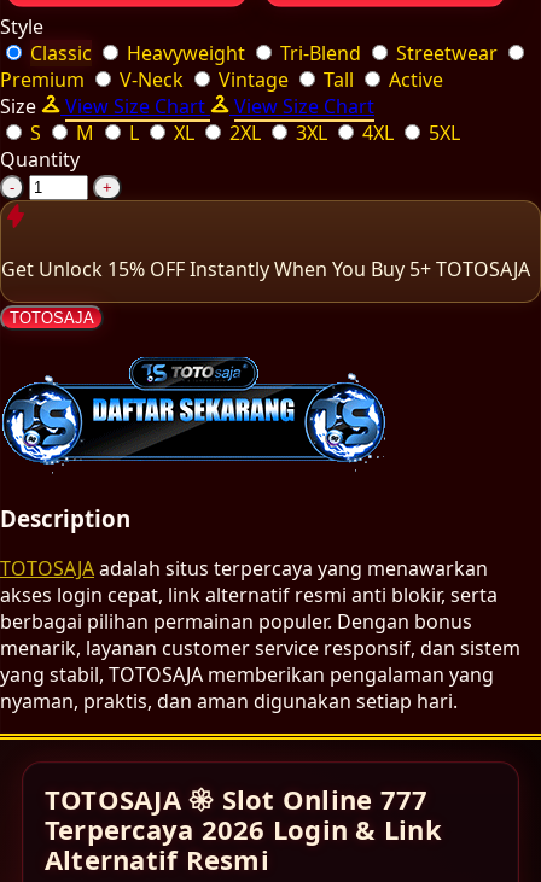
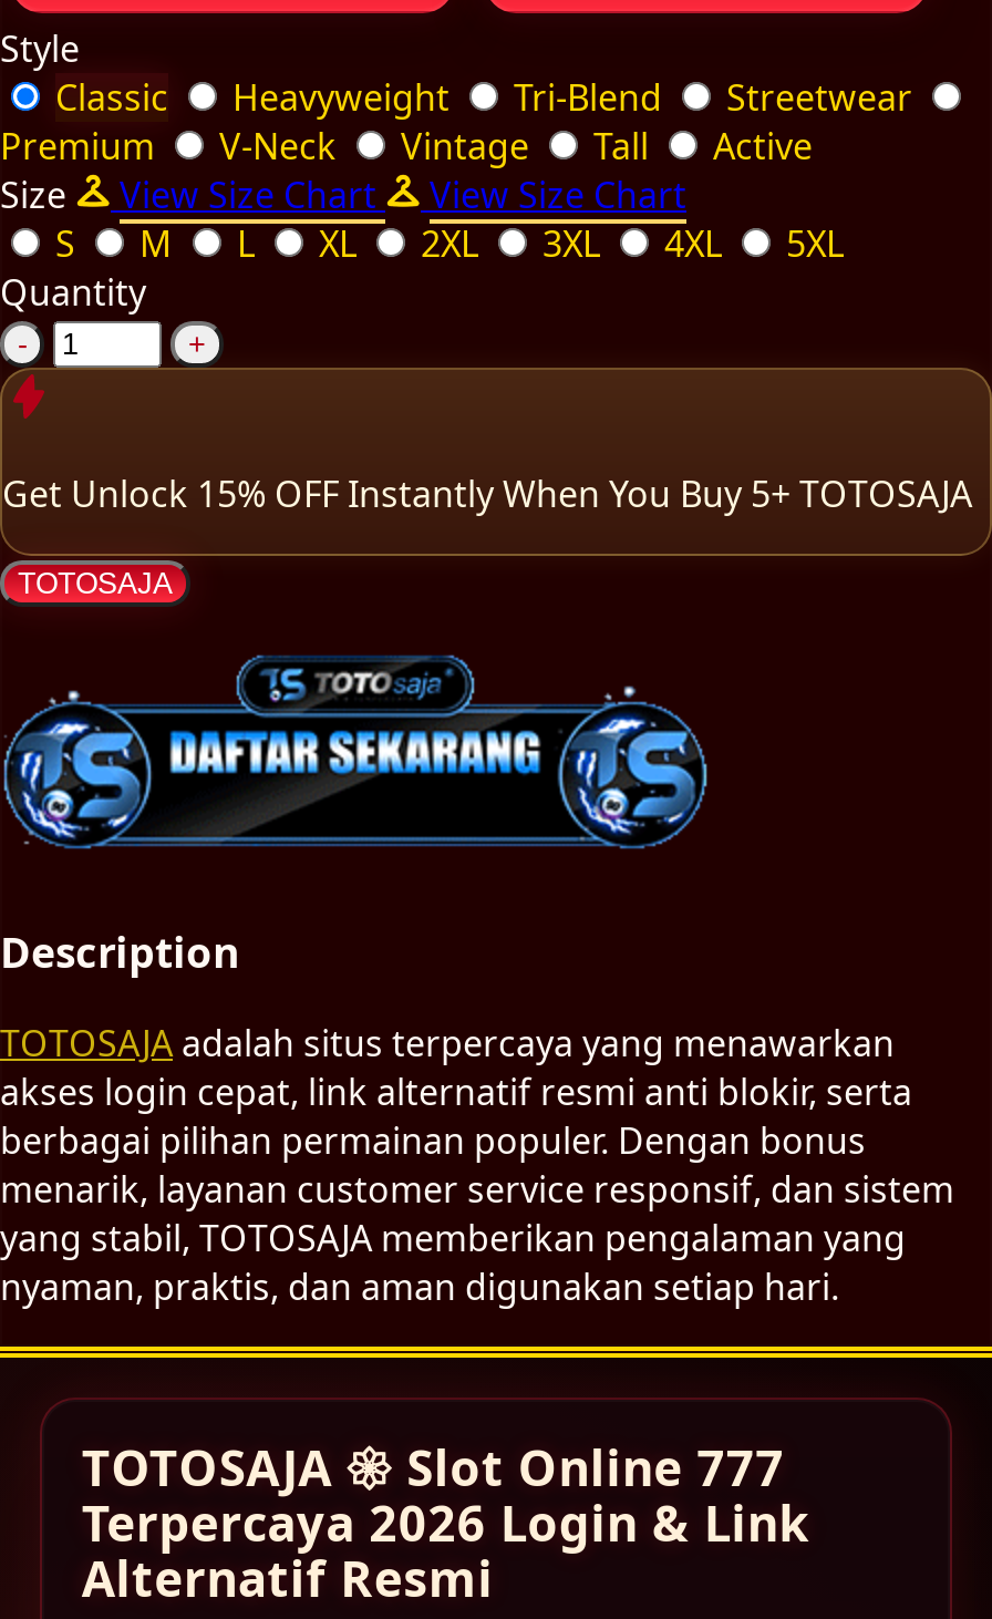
[6,374,83,474] [image] -> [13,689,151,853] [image]
[309,372,383,472] [image] -> [569,684,702,846] [image]

